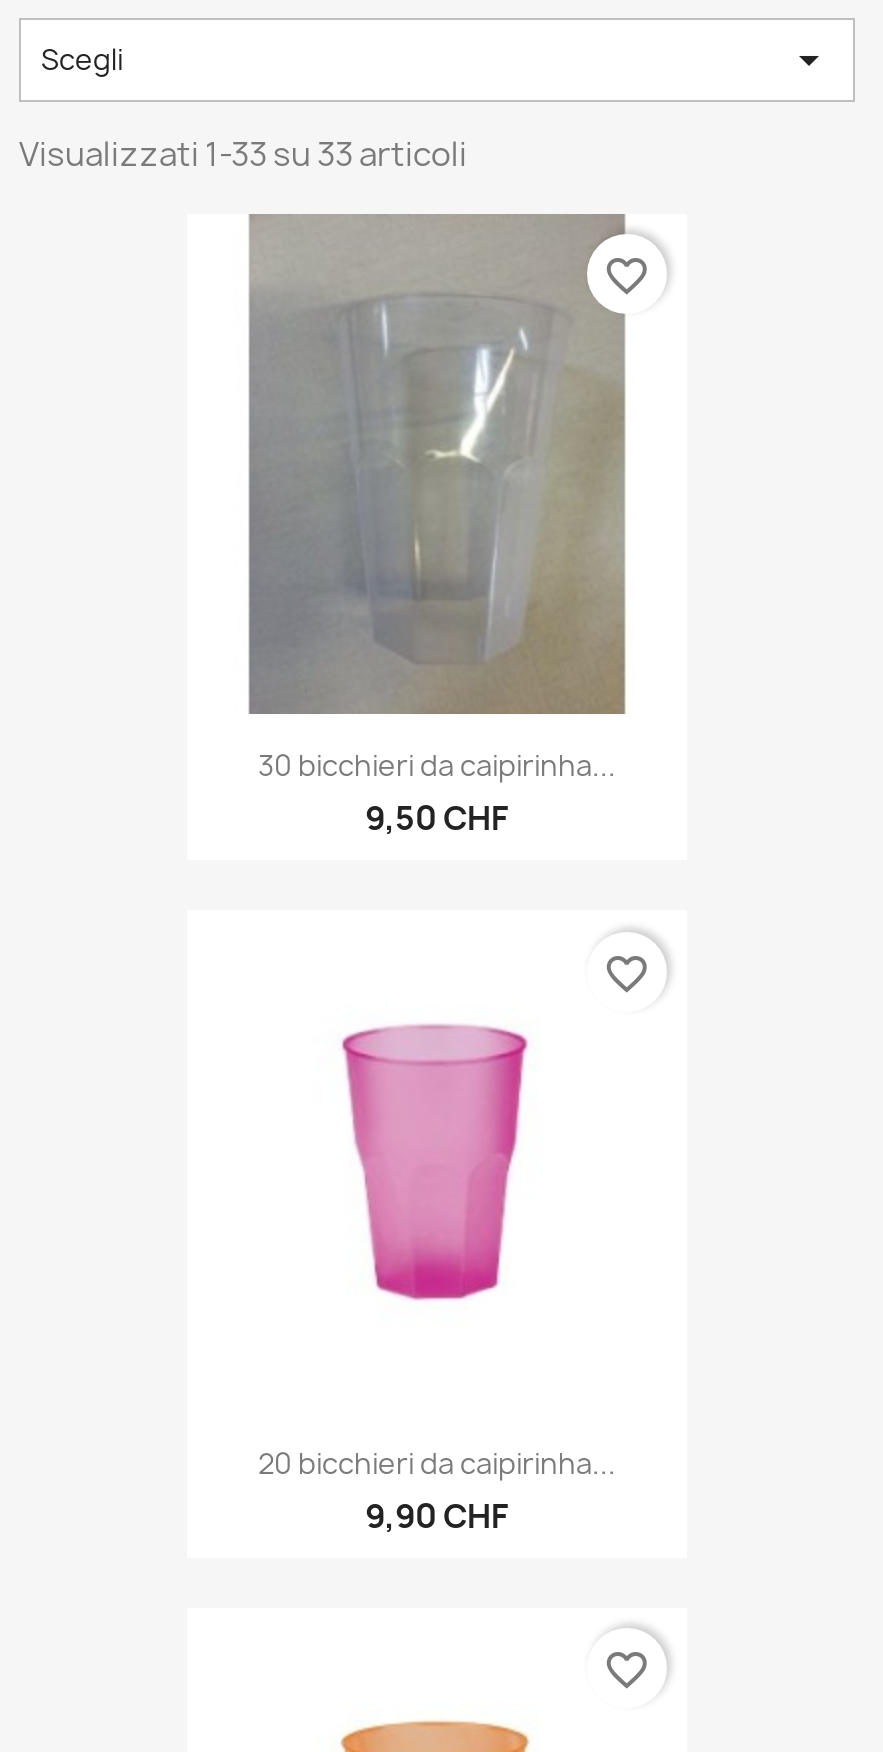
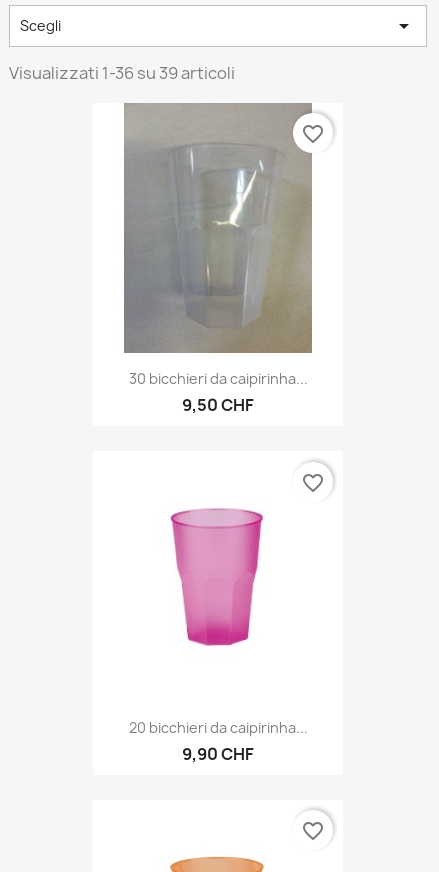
[19,132,467,176] Visualizzati 1-33 su 33 articoli -> [9,62,235,84] Visualizzati 1-36 su 39 articoli

